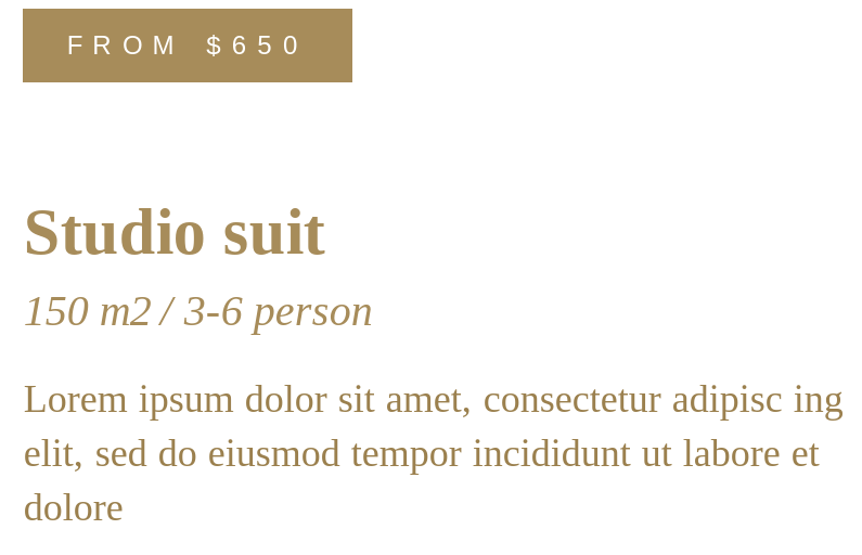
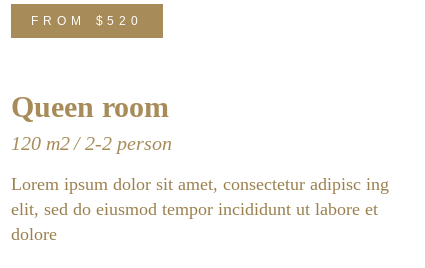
[67,29,309,60] FROM $650 -> [31,14,143,28] FROM $520
[24,194,373,333] Studio suit | 150 m2 | 3-6 person -> [11,90,172,154] Queen room | 120 m2 | 2-2 person

